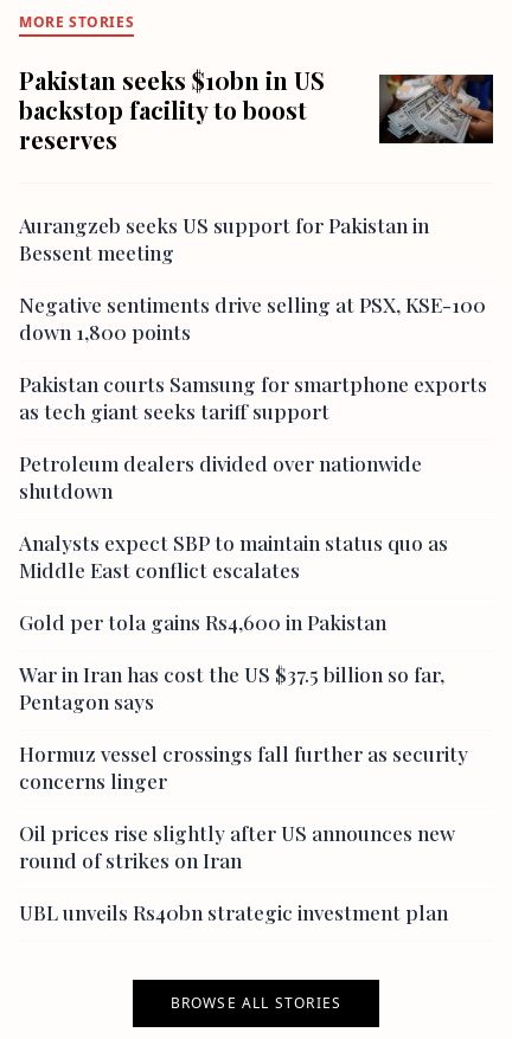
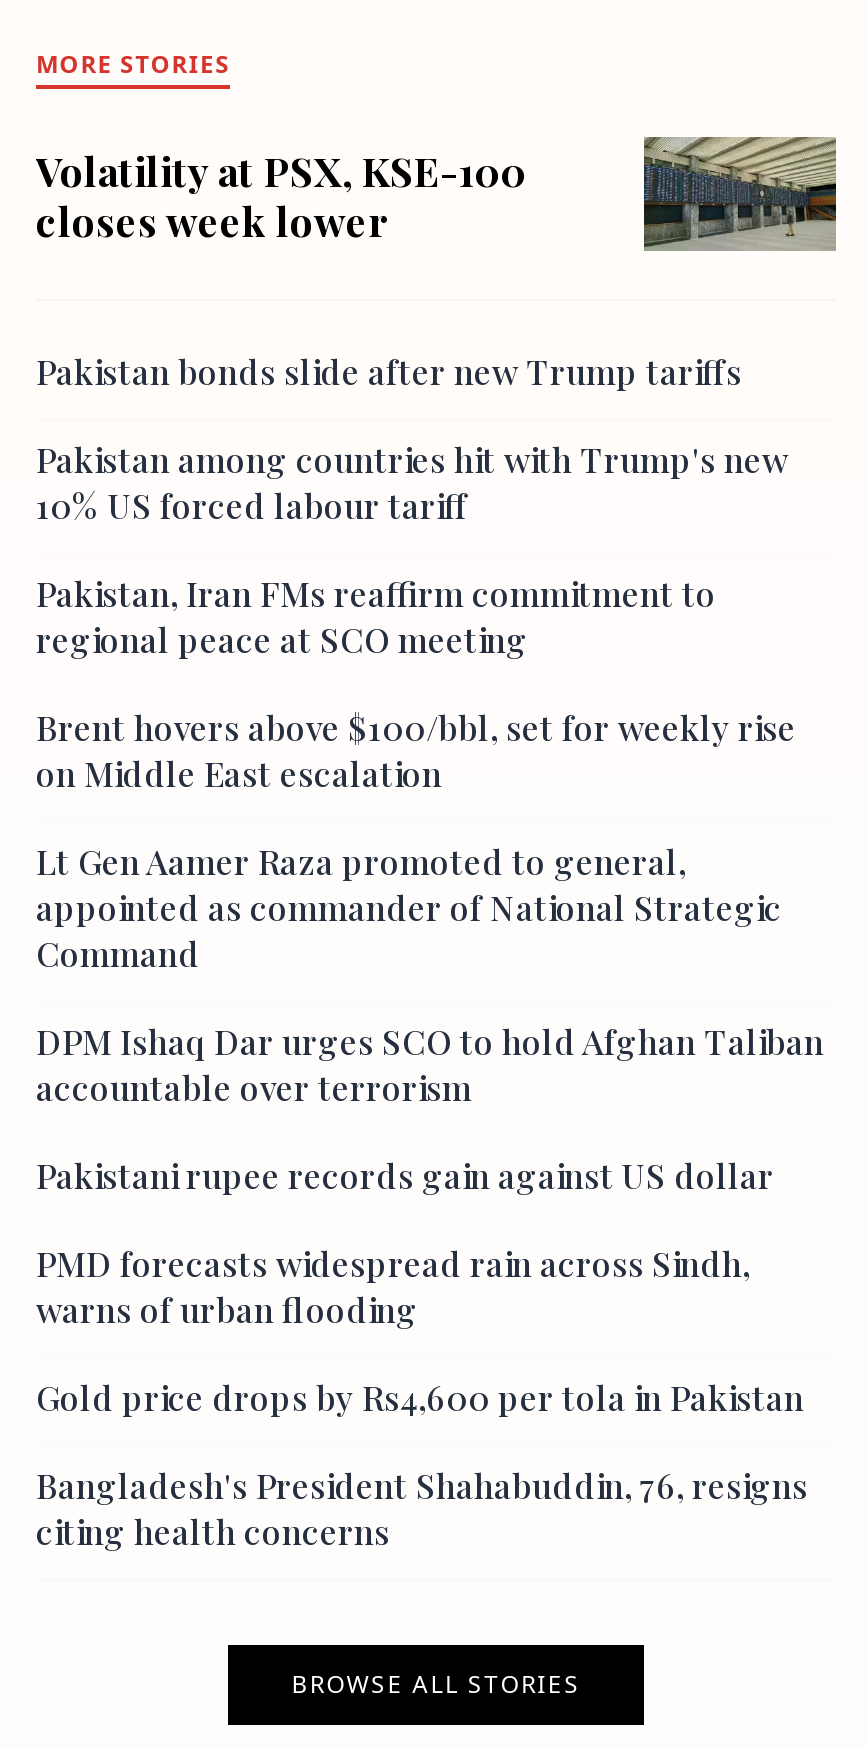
[19,64,325,155] Pakistan seeks $10bn in US | backstop facility to boost | reserves -> [36,142,526,246] Volatility at PSX, KSE-100 | closes week lower
[380,73,494,145] [image] -> [644,135,836,253] [image]
[19,212,429,265] Aurangzeb seeks US support for Pakistan in | Bessent meeting -> [36,350,742,394] Pakistan bonds slide after new Trump tariffs
[19,291,486,345] Negative sentiments drive selling at PSX, KSE-100 | down 1,800 points -> [36,438,788,528] Pakistan among countries hit with Trump's new | 10% US forced labour tariff
[19,371,487,424] Pakistan courts Samsung for smartphone exports | as tech giant seeks tariff support -> [36,572,716,662] Pakistan, Iran FMs reaffirm commitment to | regional peace at SCO meeting
[19,450,422,503] Petroleum dealers divided over nationwide | shutdown -> [36,706,796,796] Brent hovers above $100/bbl, set for weekly rise | on Middle East escalation
[19,529,448,583] Analysts expect SBP to maintain status quo as | Middle East conflict escalates -> [36,840,782,976] Lt Gen Aamer Raza promoted to general, | appointed as commander of National Strategic | Command
[19,609,386,635] Gold per tola gains Rs4,600 in Pakistan -> [36,1020,824,1110] DPM Ishaq Dar urges SCO to hold Afghan Taliban | accountable over terrorism
[19,661,444,714] War in Iran has cost the US $37.5 billion so far, | Pentagon says -> [36,1154,774,1198] Pakistani rupee records gain against US dollar
[19,740,468,794] Hormuz vessel crossings fall further as security | concerns linger -> [36,1242,750,1332] PMD forecasts widespread rain across Sindh, | warns of urban flooding
[19,820,455,873] Oil prices rise slightly after US announces new | round of strikes on Iran -> [36,1376,804,1420] Gold price drops by Rs4,600 per tola in Pakistan
[19,899,448,925] UBL unveils Rs40bn strategic investment plan -> [36,1464,808,1554] Bangladesh's President Shahabuddin, 76, resigns | citing health concerns

